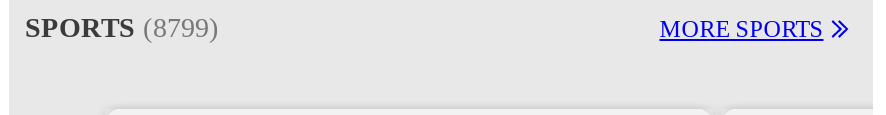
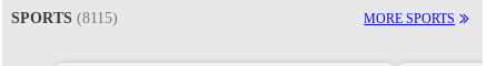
[25,14,219,44] SPORTS (8799) -> [11,10,118,27] SPORTS (8115)

